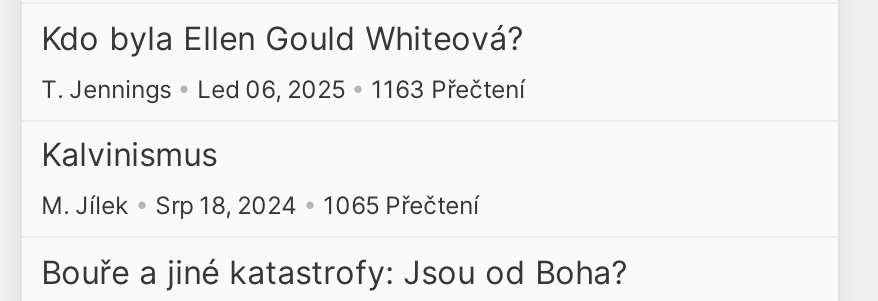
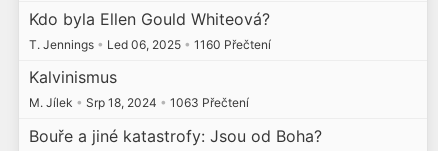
[41,73,525,103] T. Jennings • Led 06, 2025 • 1163 Přečtení -> [29,37,271,52] T. Jennings • Led 06, 2025 • 1160 Přečtení
[41,191,479,221] M. Jílek • Srp 18, 2024 • 1065 Přečtení -> [29,95,249,110] M. Jílek • Srp 18, 2024 • 1063 Přečtení

